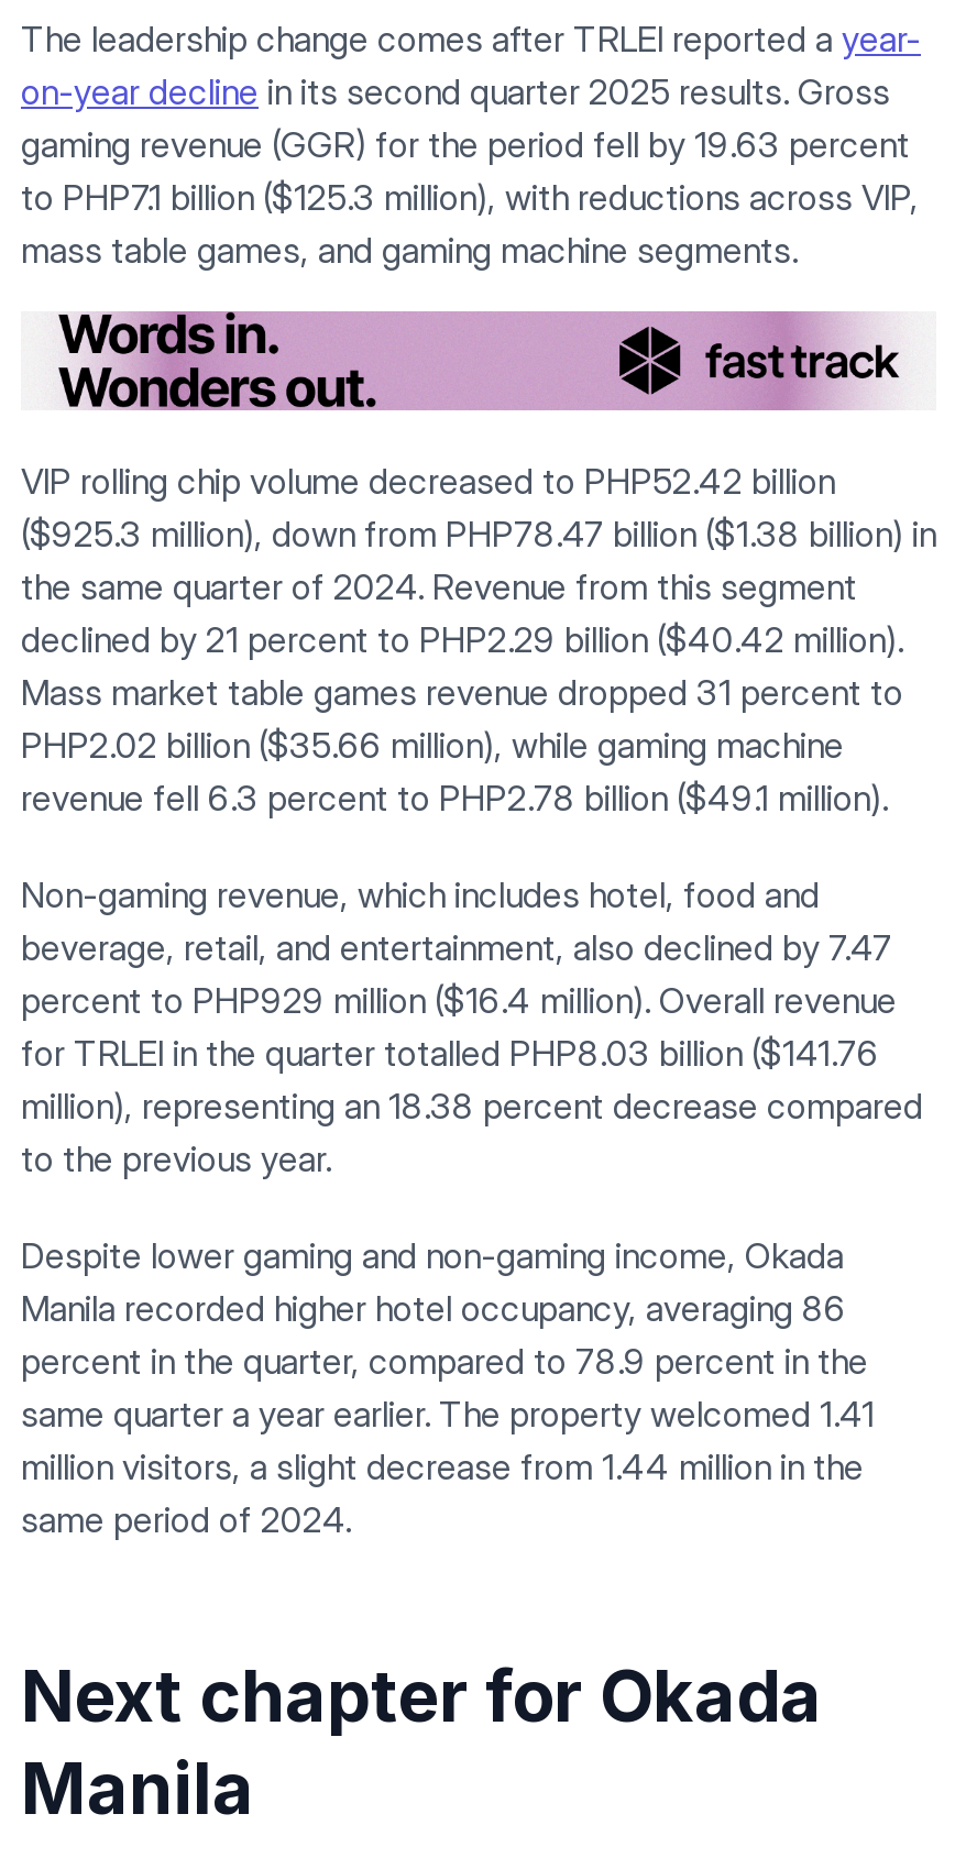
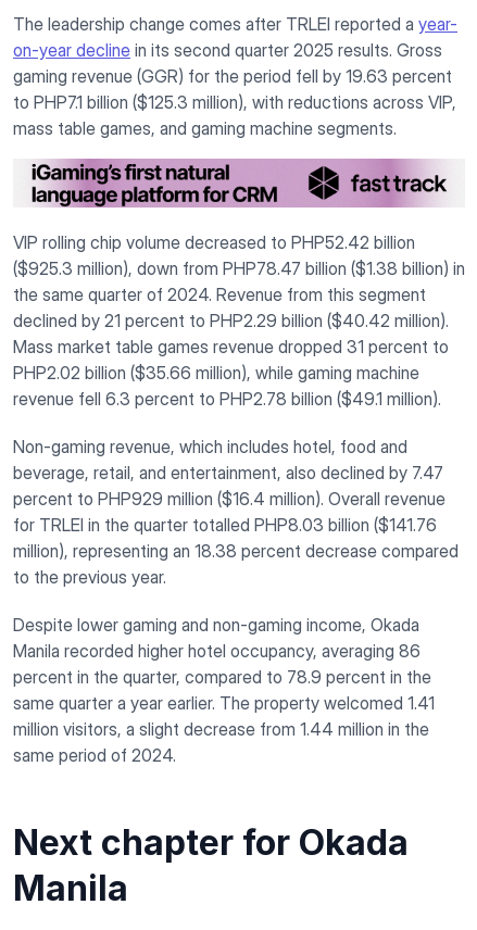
[56,310,556,409] [image] -> [32,160,278,208] [image]

